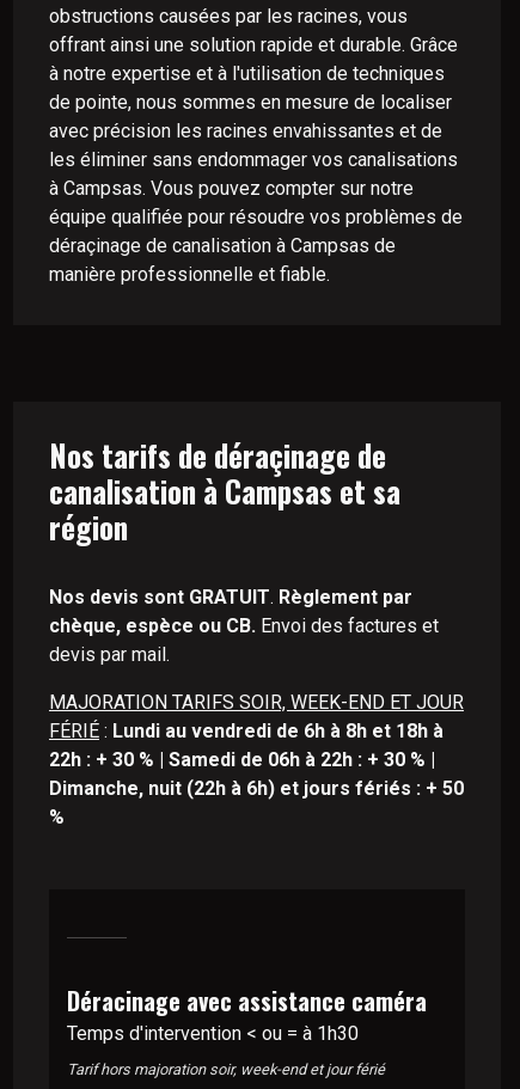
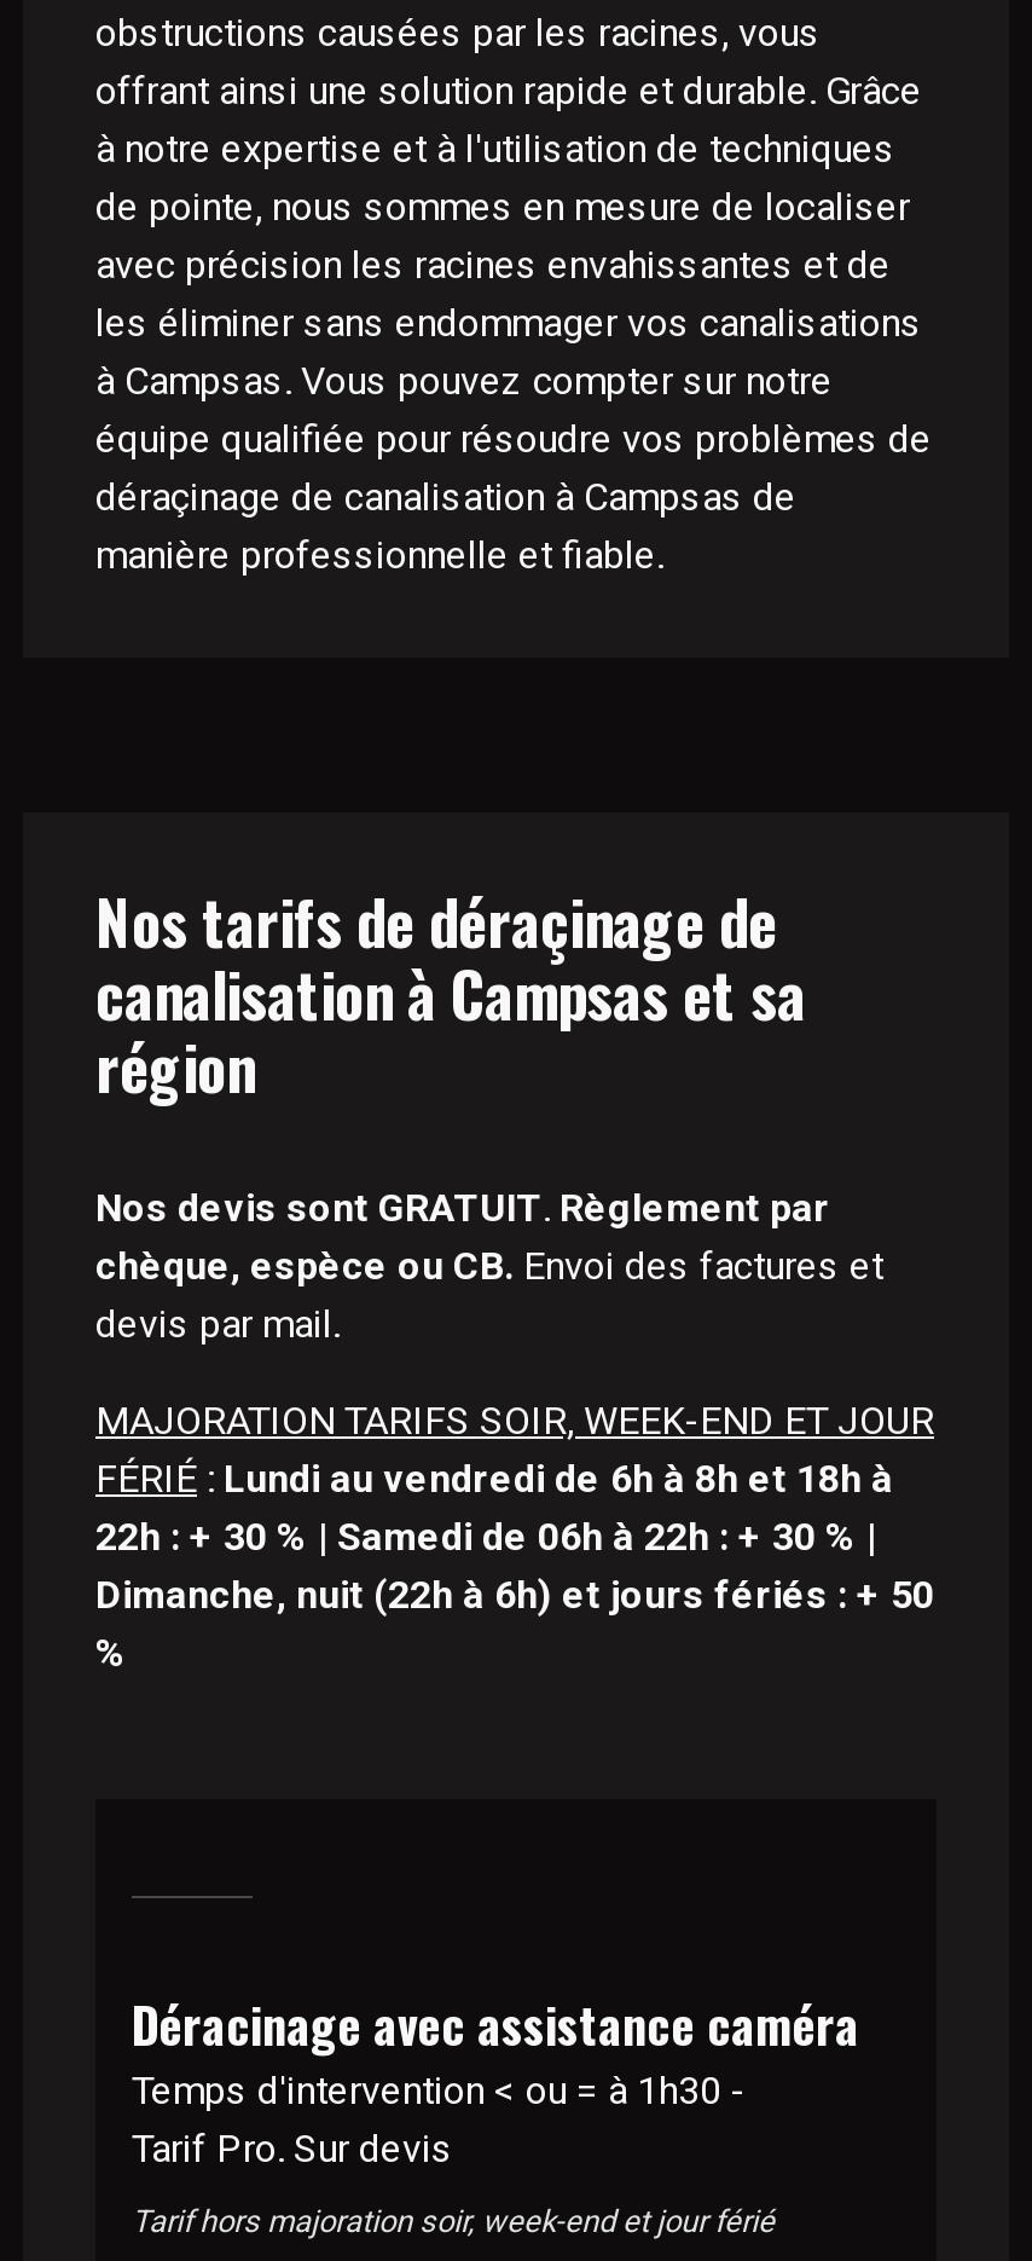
[67,1022,359,1045] Temps d'intervention < ou = à 1h30 -> [132,2068,746,2172] Temps d'intervention < ou = à 1h30 - | Tarif Pro. Sur devis

